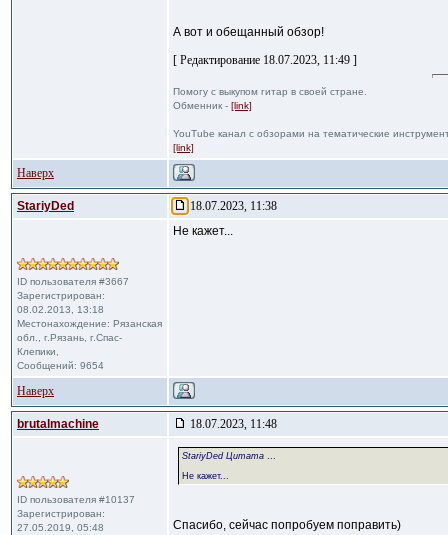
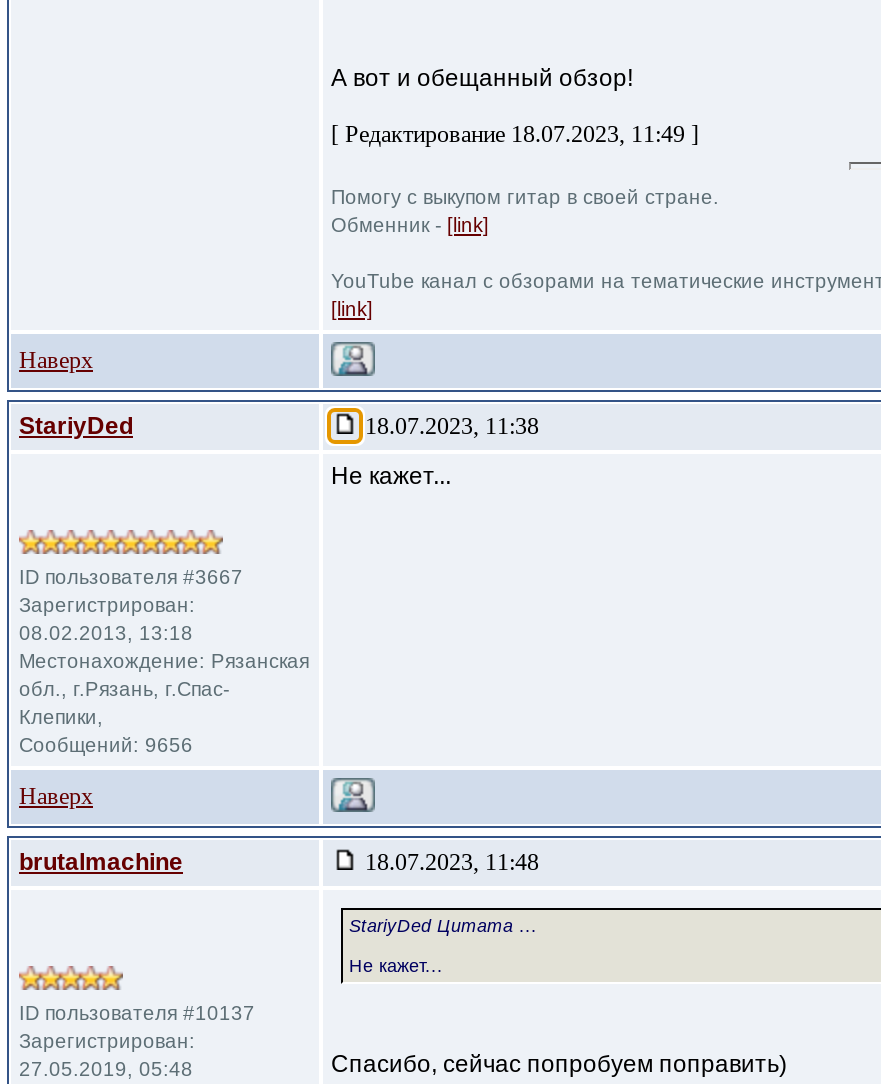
[17,360,104,371] Сообщений: 9654 -> [19,734,193,756] Сообщений: 9656

